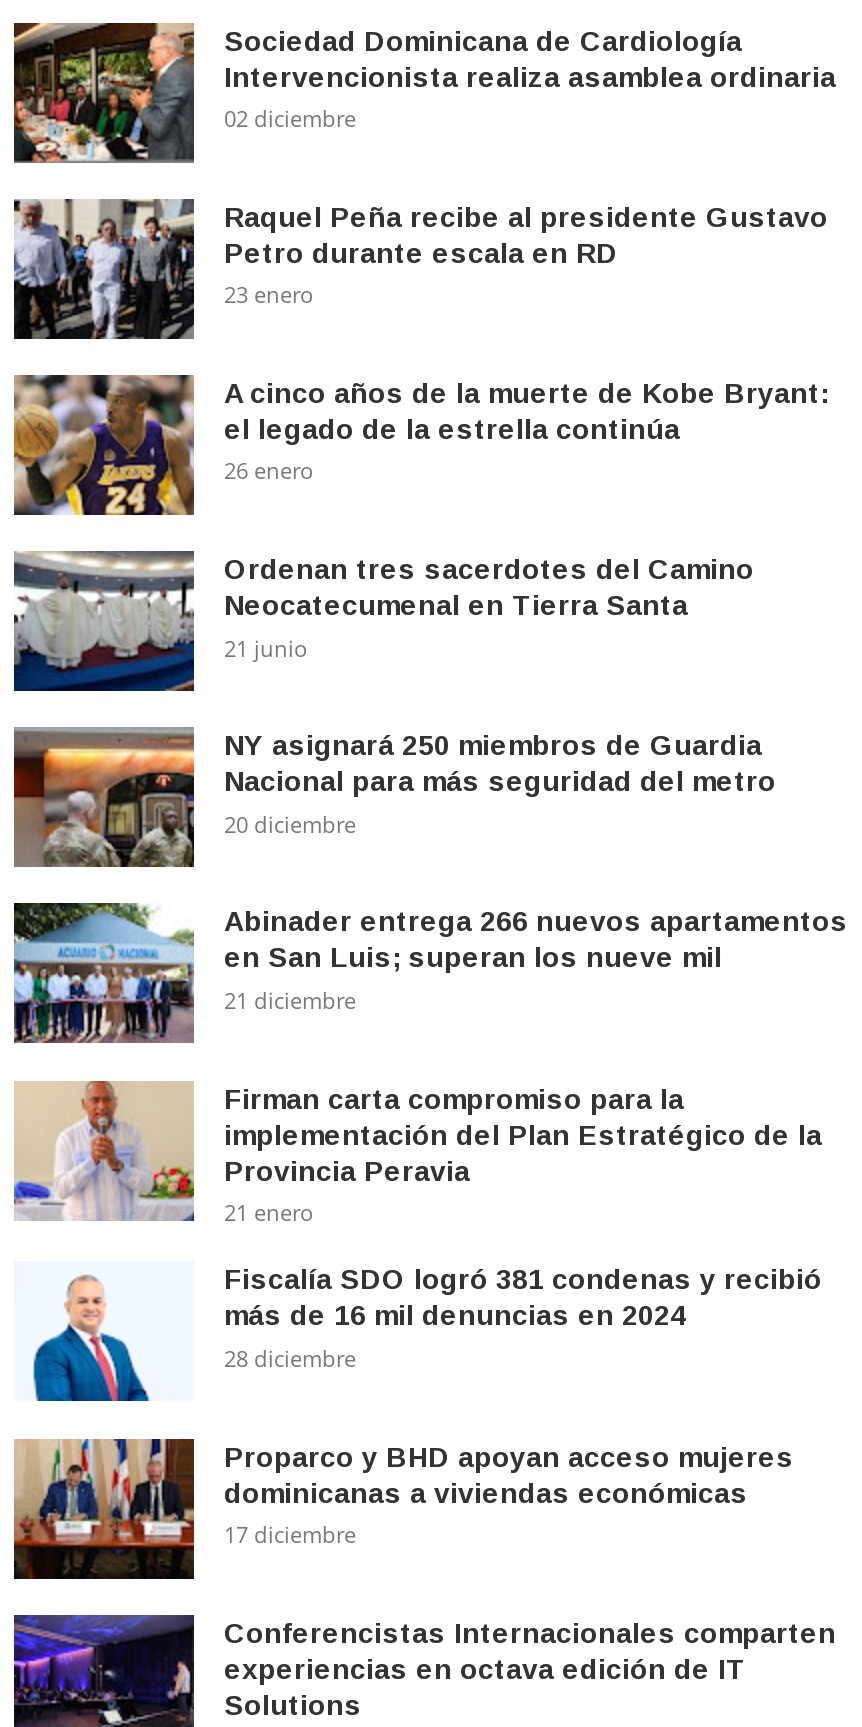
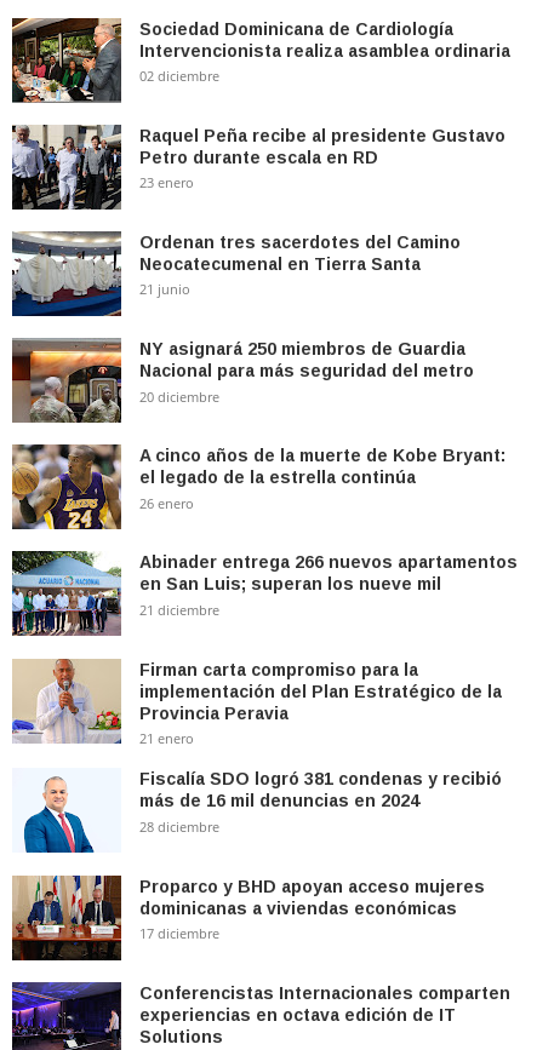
moved [12,373,828,517] -> [11,444,505,529]: [image] | A cinco años de la muerte de Kobe Bryant: | el legado de la estrella continúa | 26 enero
moved [10,549,776,839] -> [10,230,474,405]: [image] | Ordenan tres sacerdotes del Camino | Neocatecumenal en Tierra Santa | 21 junio | NY asignará 250 miembros de Guardia | Nacional para más seguridad del metro | 20 diciembre

